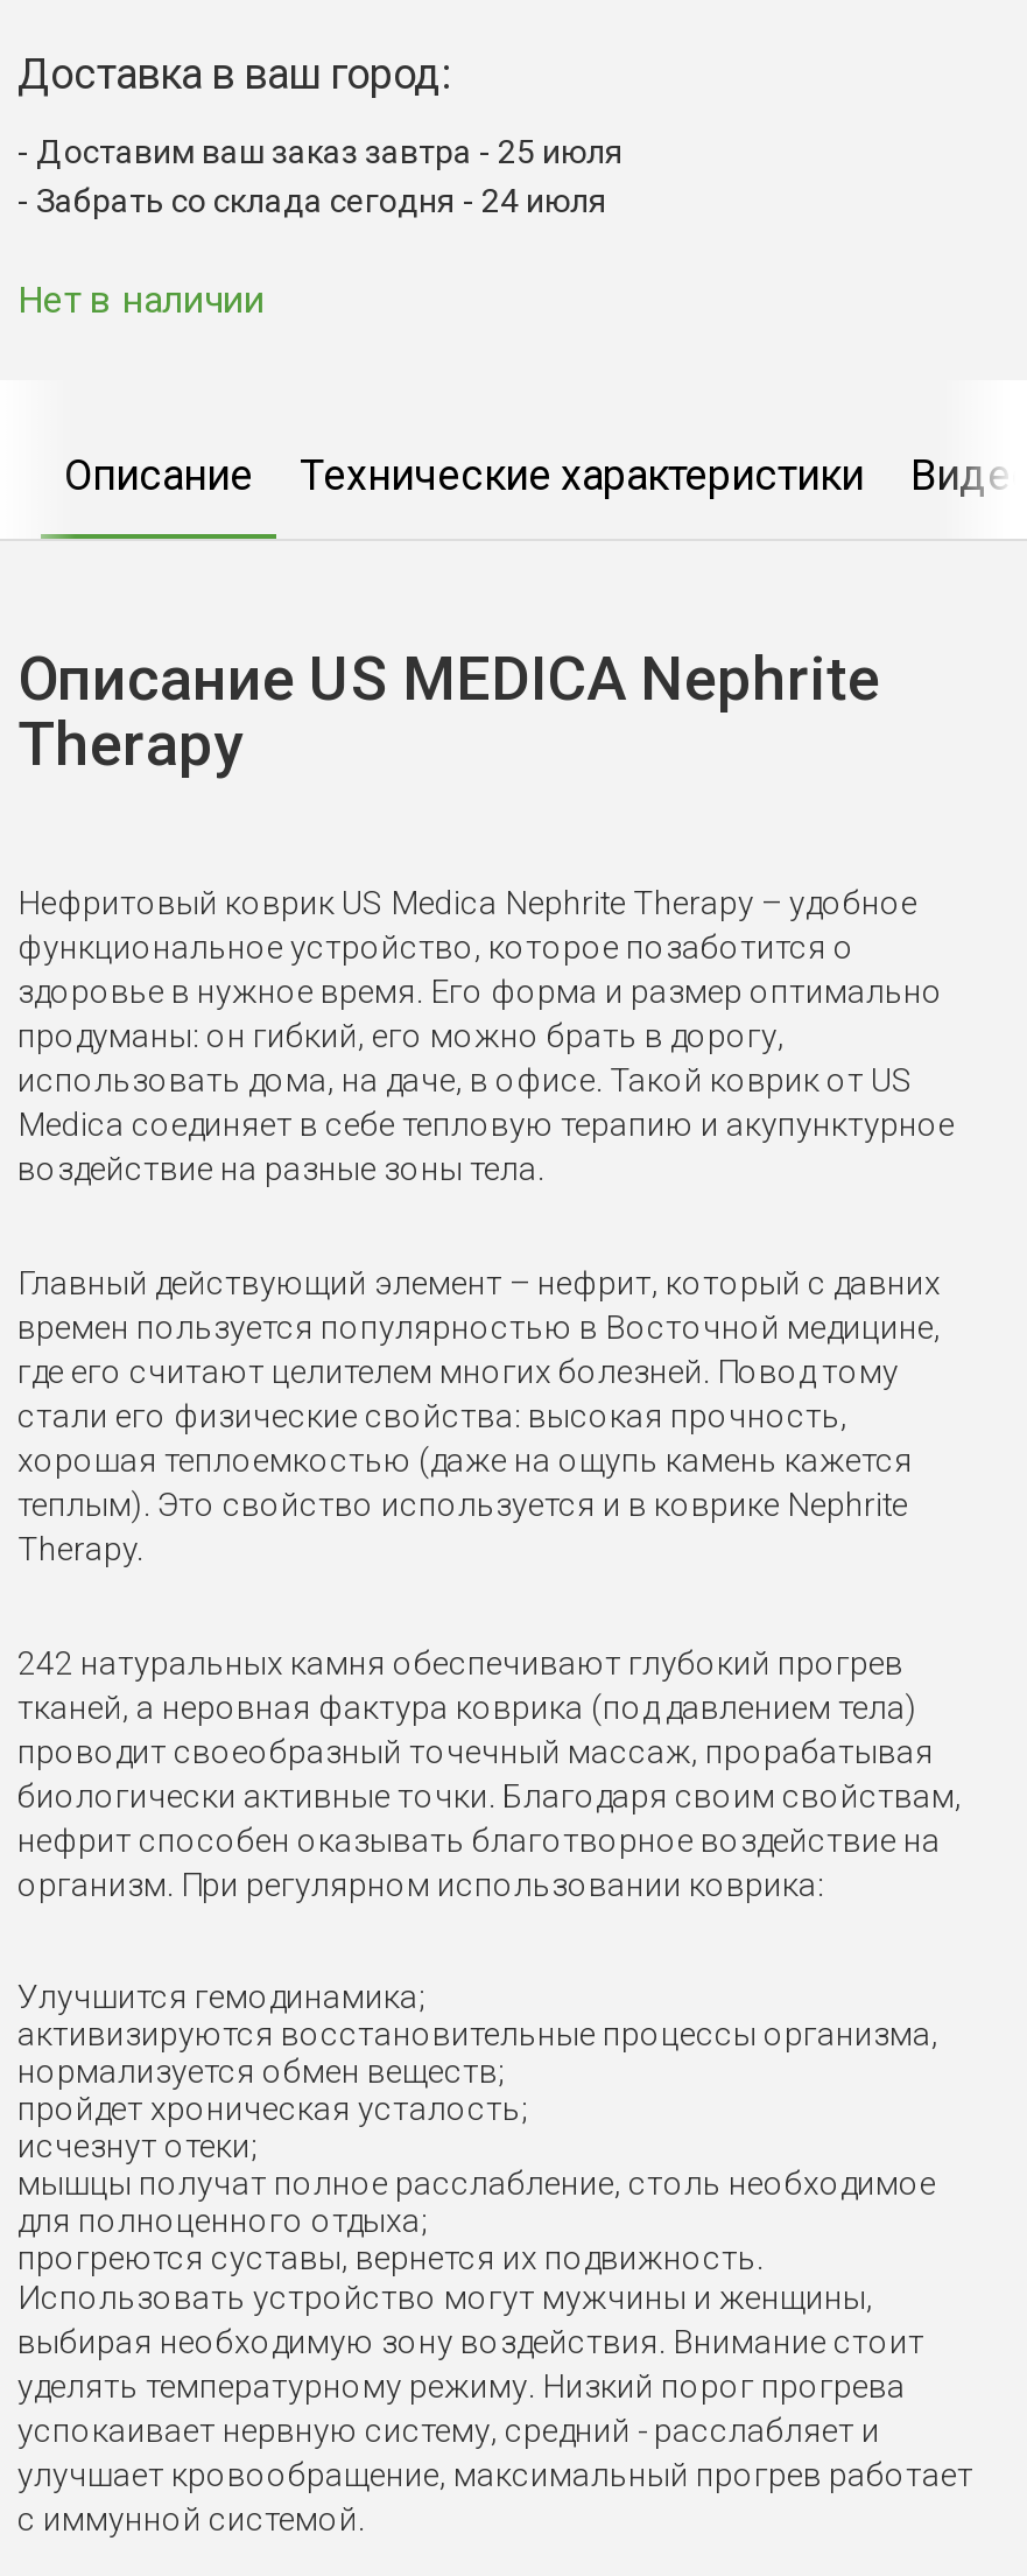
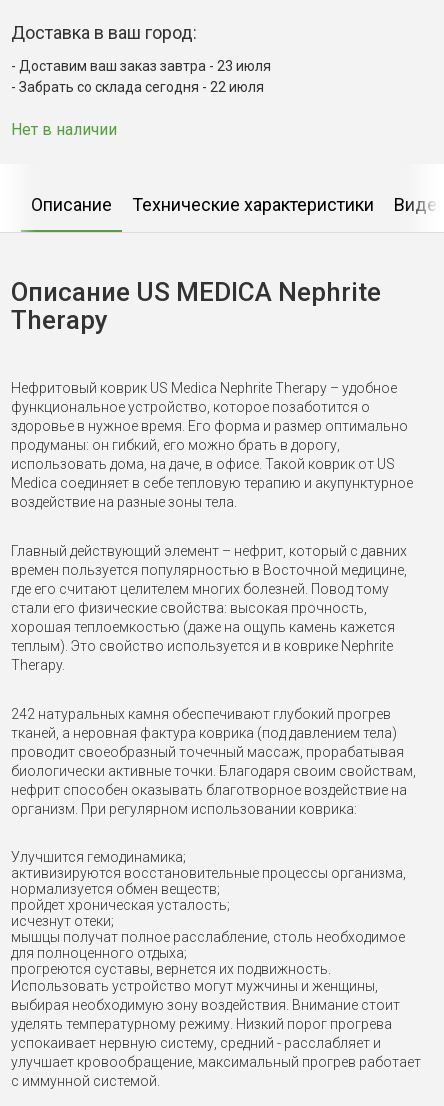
[36,134,624,171] Доставим ваш заказ завтра - 25 июля -> [19,58,271,74] Доставим ваш заказ завтра - 23 июля
[36,183,607,220] Забрать со склада сегодня - 24 июля -> [19,79,264,95] Забрать со склада сегодня - 22 июля

